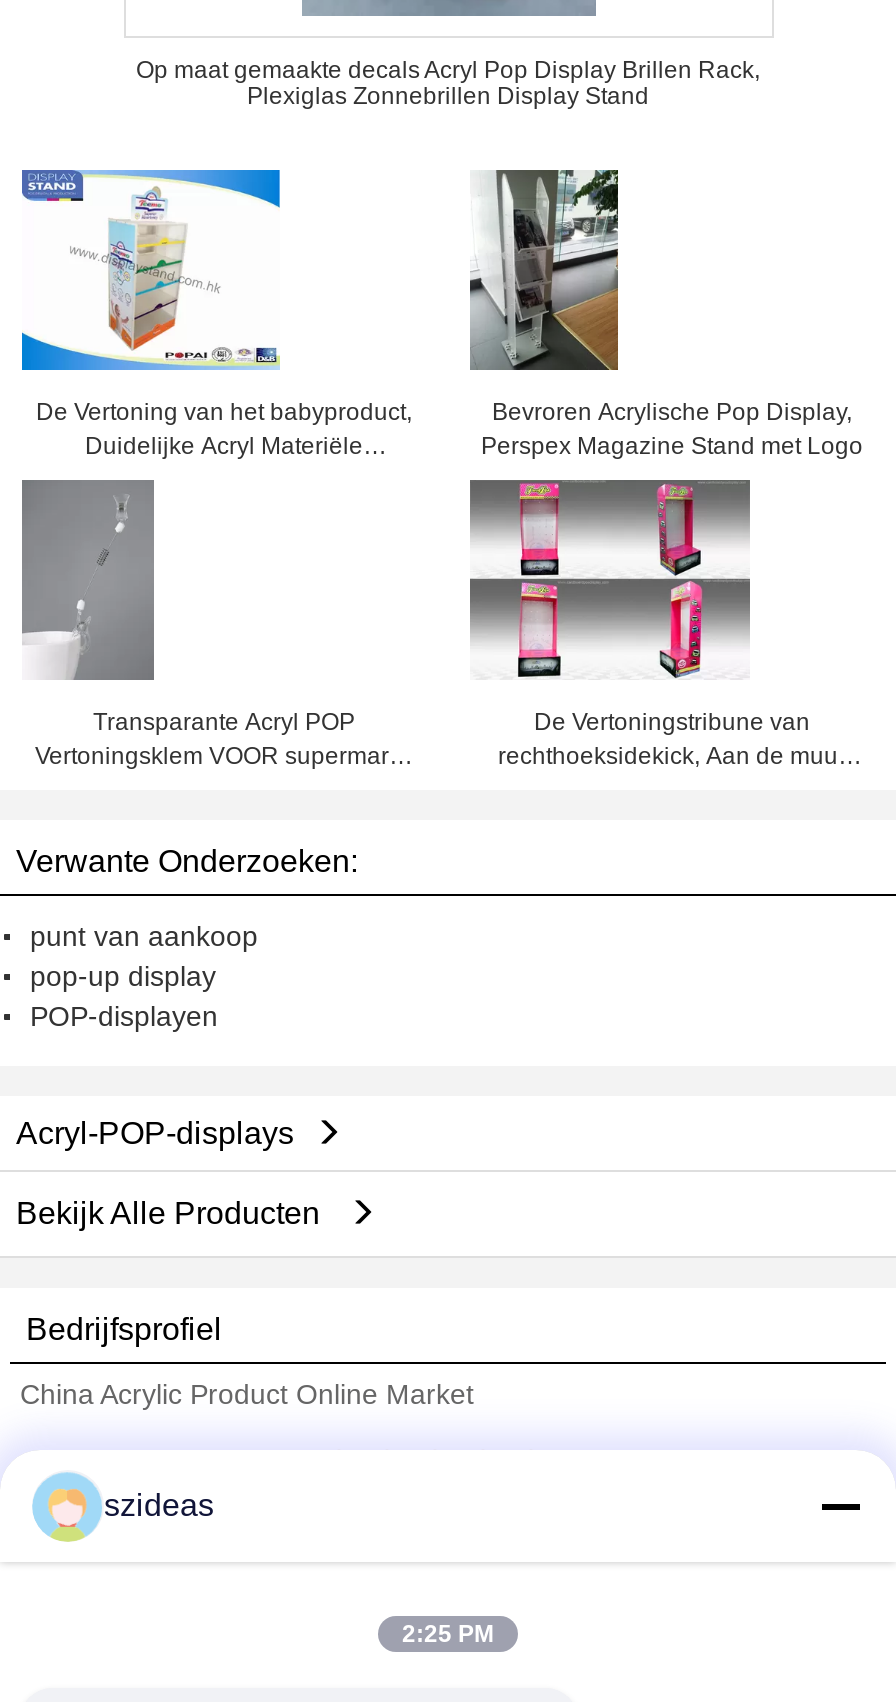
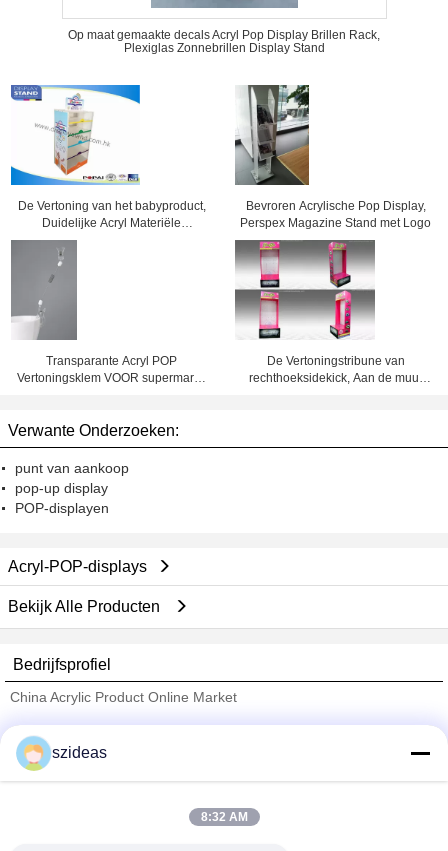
[402,1620,494,1648] 2:25 PM -> [200,810,247,824] 8:32 AM

